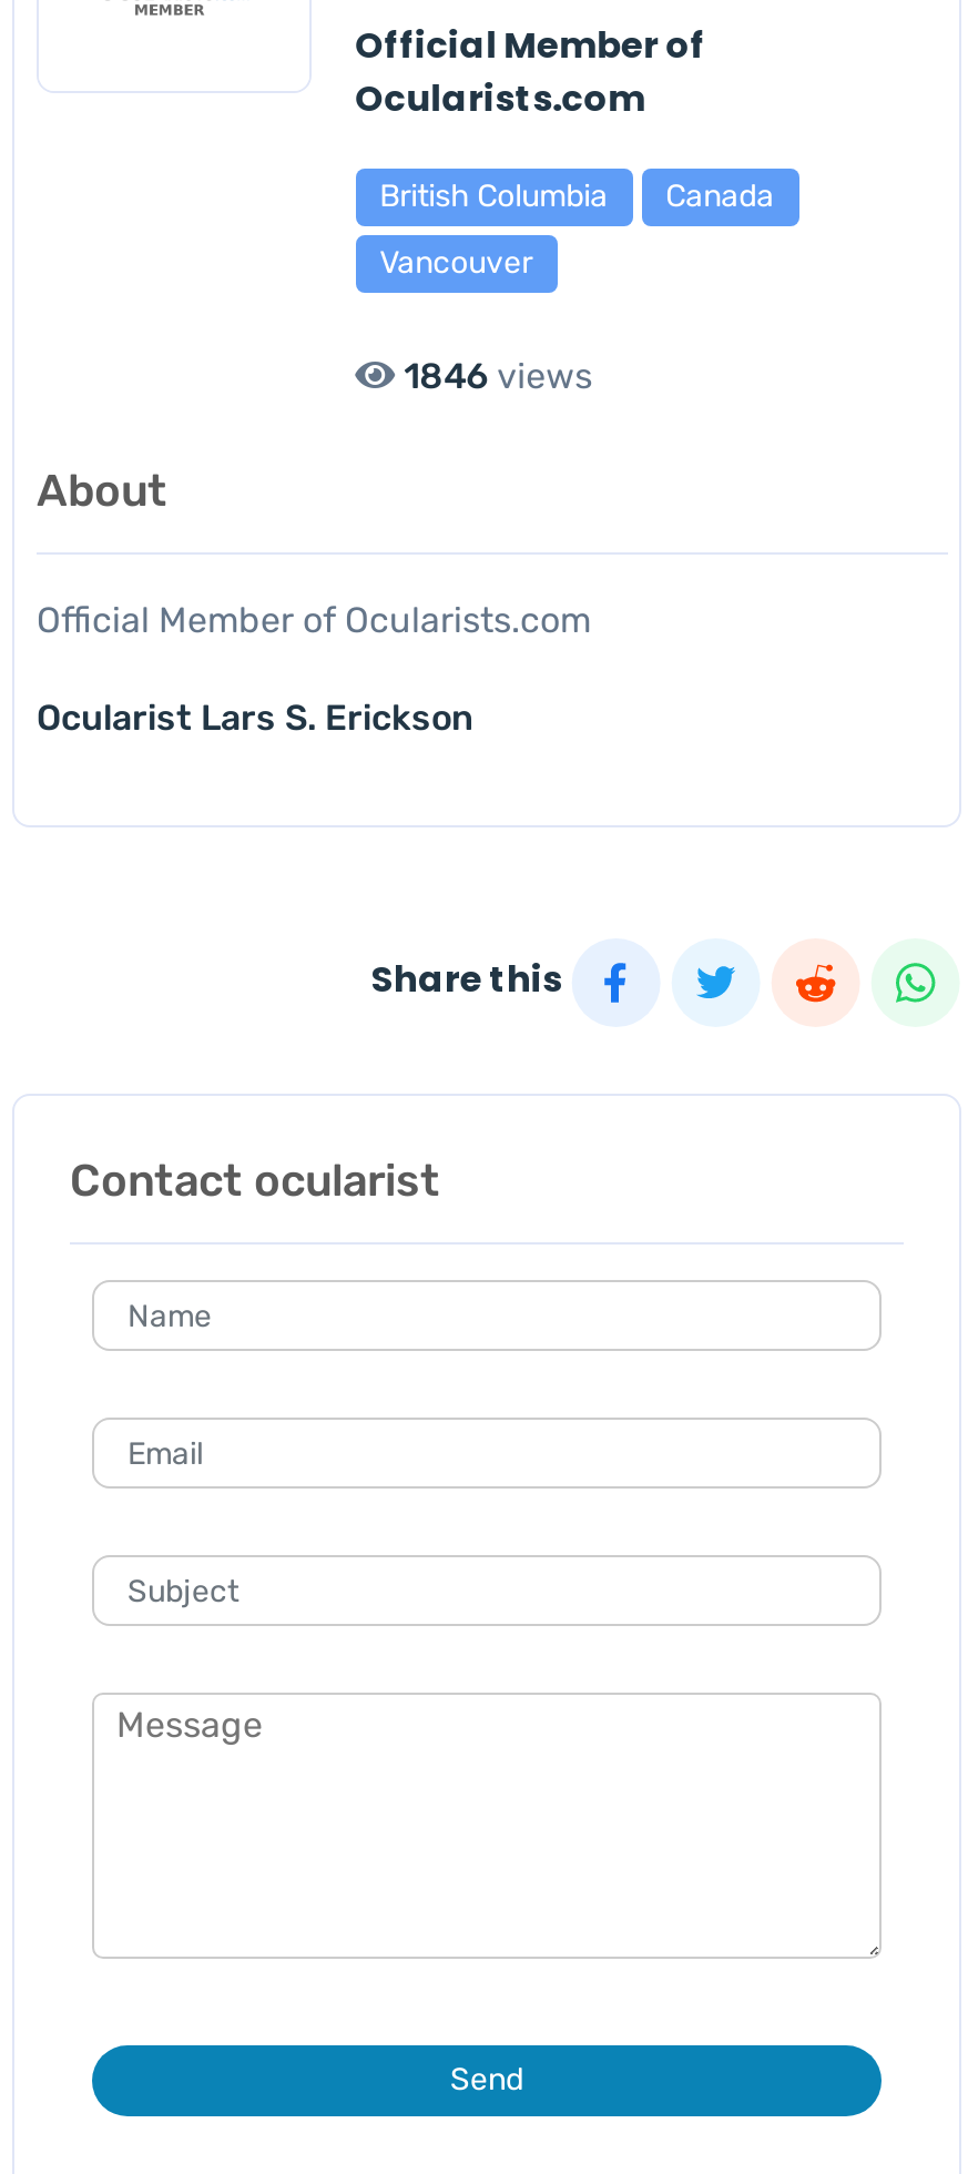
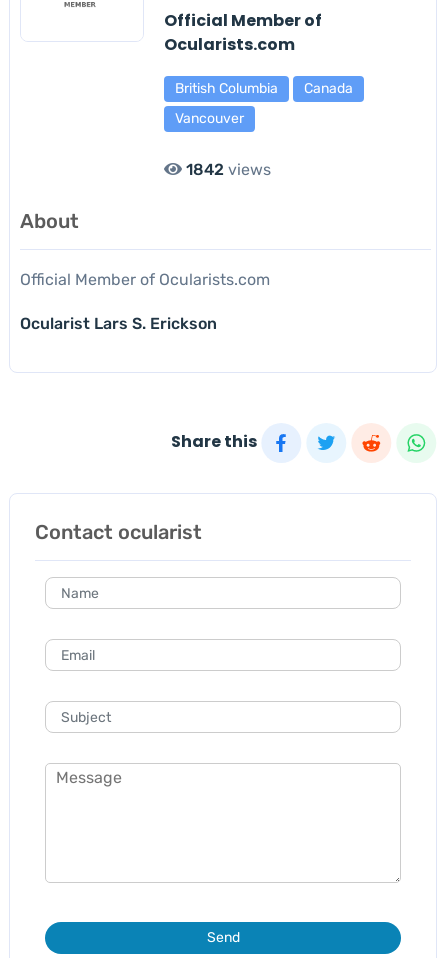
[404,355,593,397] 1846 views -> [186,160,271,179] 1842 views

